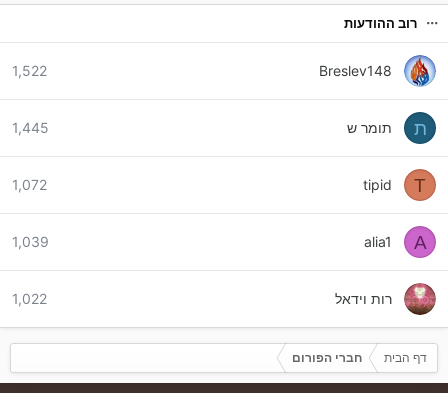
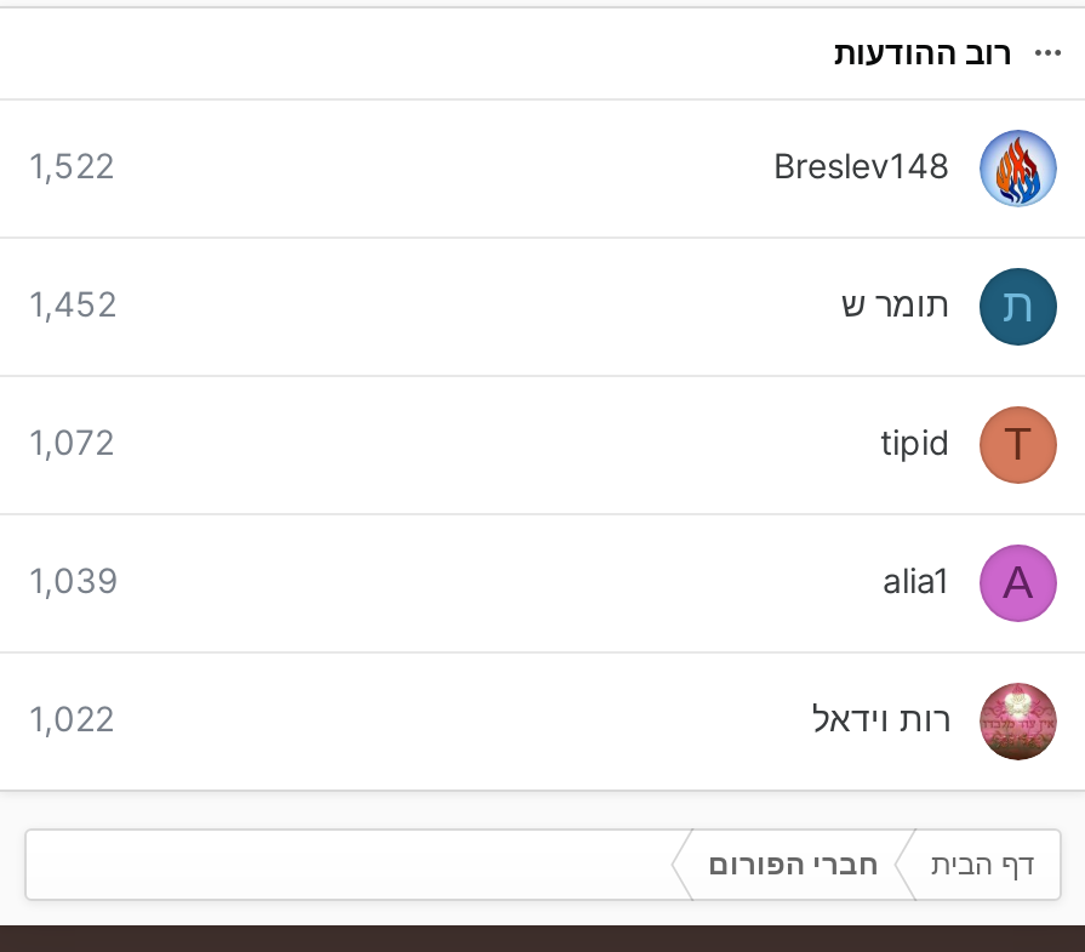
[12,119,49,136] 1,445 -> [29,283,116,324] 1,452

